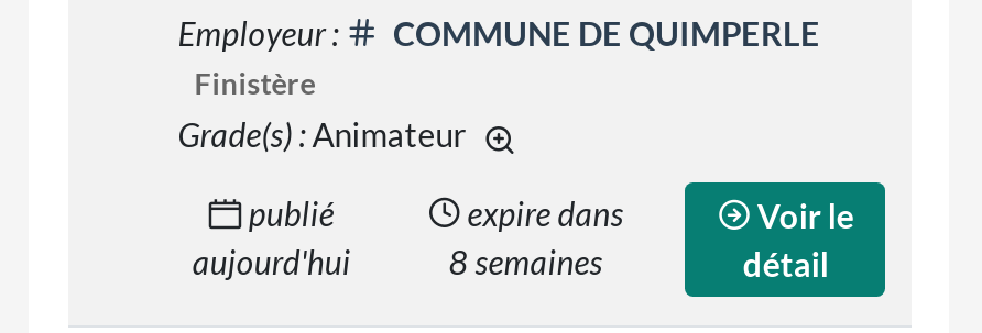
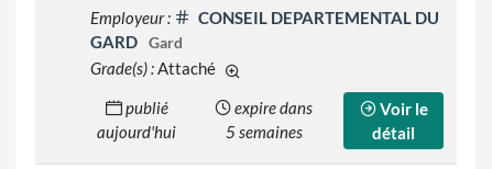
[178,13,820,155] COMMUNE DE QUIMPERLE | Finistère | Grade(s) : Animateur -> [90,7,439,78] CONSEIL DEPARTEMENTAL DU | GARD Gard | Grade(s) : Attaché
[449,242,603,281] 8 semaines -> [225,122,302,141] 5 semaines

